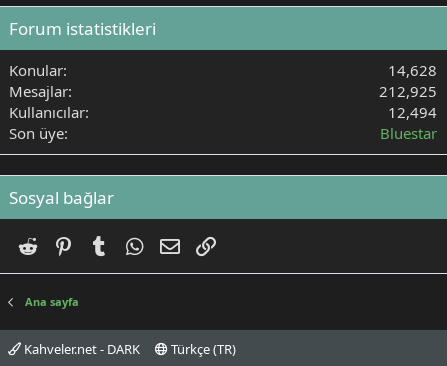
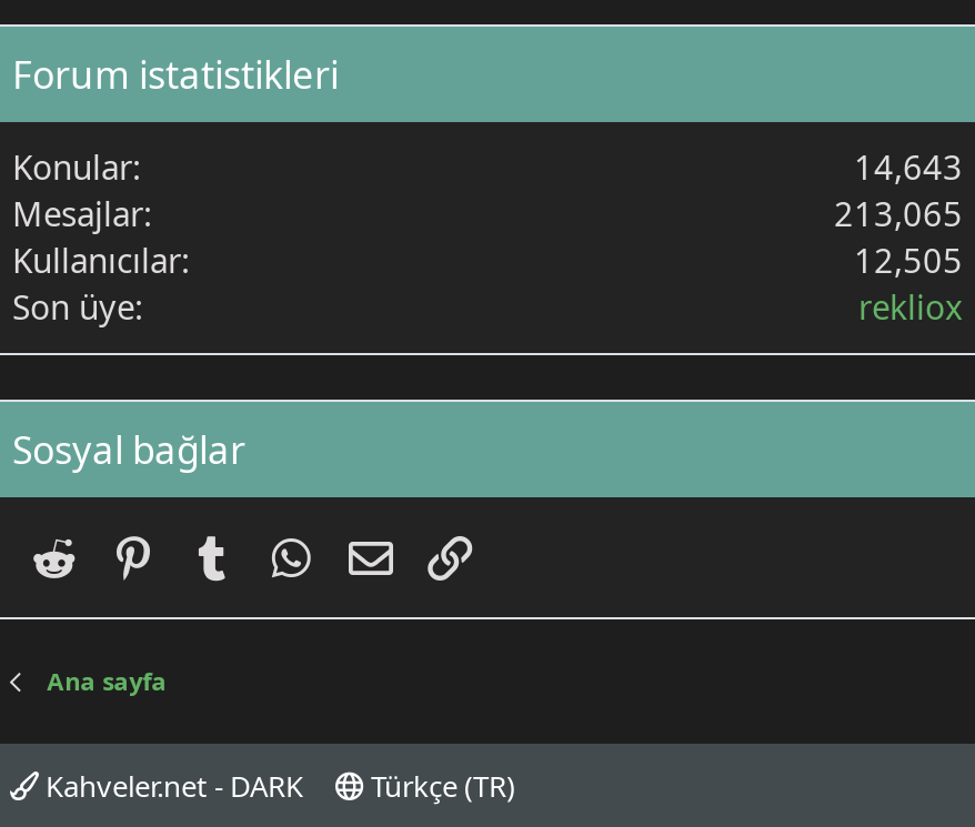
[388,60,437,80] 14,628 -> [854,144,963,189] 14,643
[379,81,437,101] 212,925 -> [834,191,963,235] 213,065
[388,102,437,122] 12,494 -> [854,238,963,282] 12,505
[380,123,437,143] Bluestar -> [858,284,963,329] rekliox

